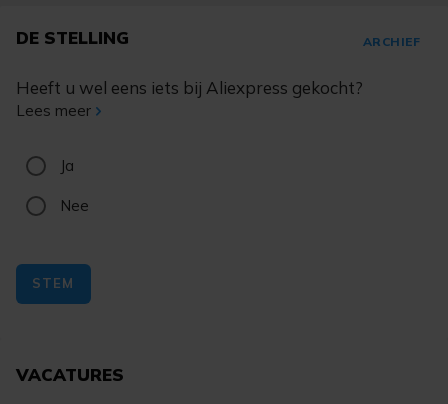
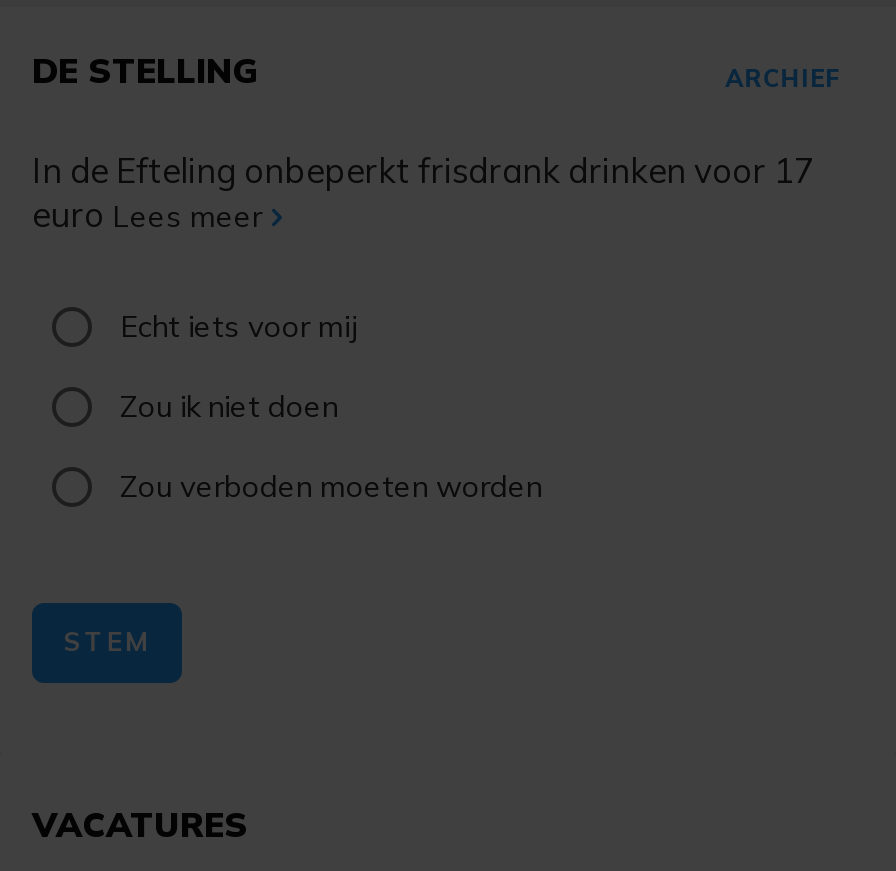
[16,76,363,214] Heeft u wel eens iets bij Aliexpress gekocht? | Lees meer | Ja | Nee -> [32,148,814,504] In de Efteling onbeperkt frisdrank drinken voor 17 | euro Lees meer | Echt iets voor mij | Zou ik niet doen | Zou verboden moeten worden

